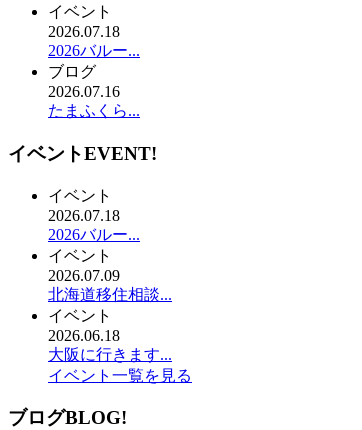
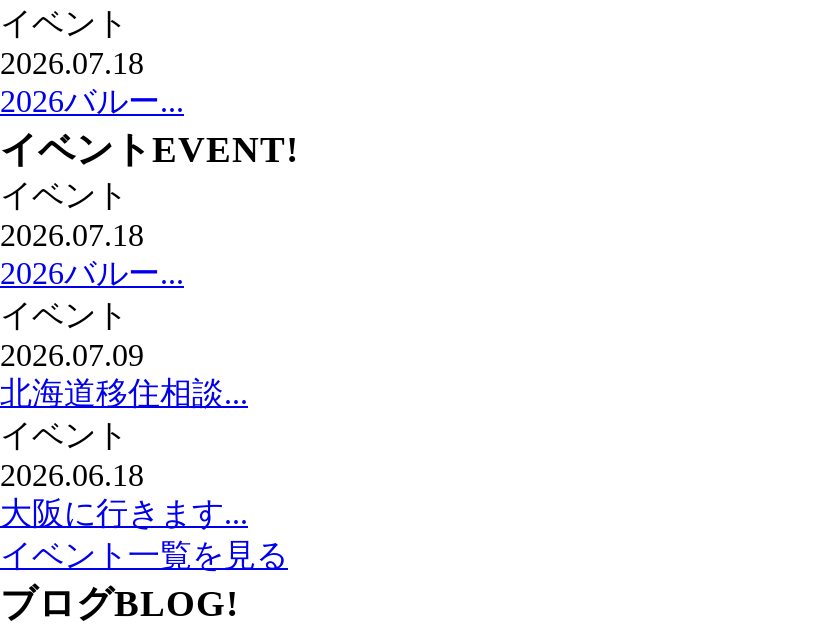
[48,63,140,119] ブログ | 2026.07.16 | たまふくら... -> none

